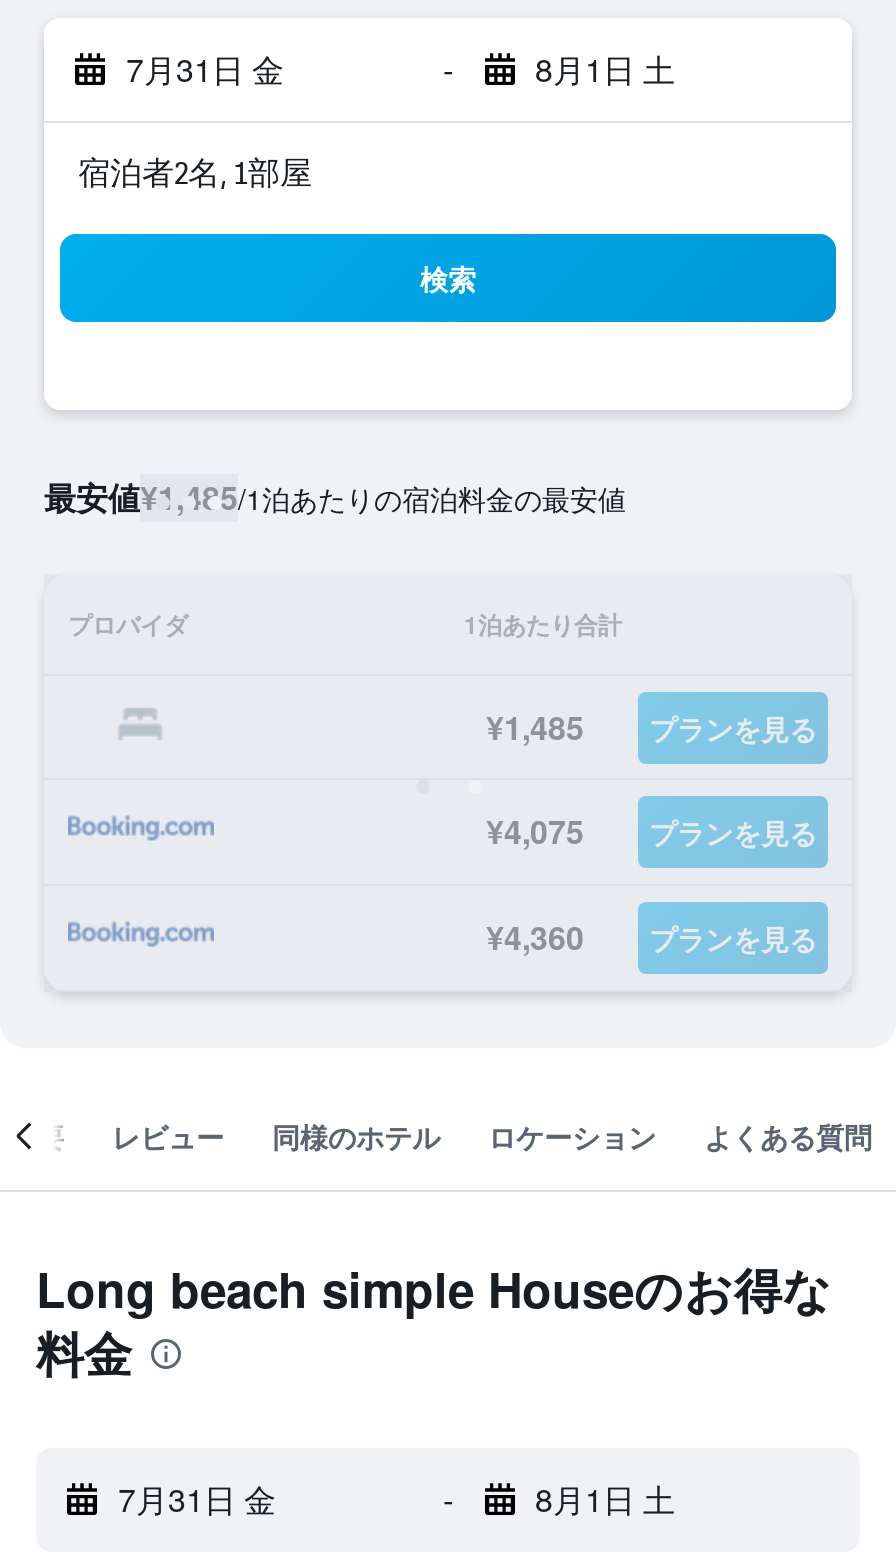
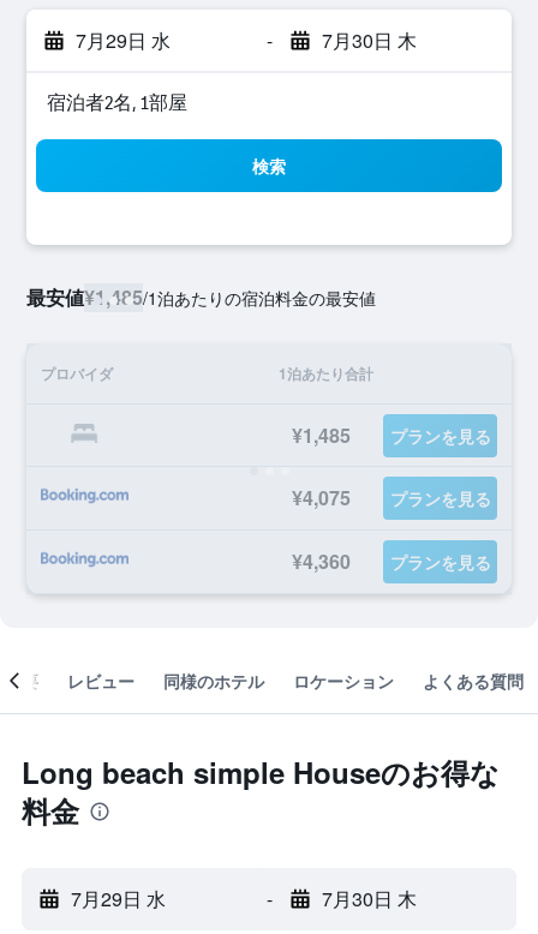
[126,46,284,92] 7月31日 金 -> [76,26,171,54] 7月29日 水
[535,46,675,92] 8月1日 土 -> [321,26,416,54] 7月30日 木
[118,1476,276,1522] 7月31日 金 -> [71,885,166,912] 7月29日 水
[535,1476,675,1522] 8月1日 土 -> [321,885,416,912] 7月30日 木

